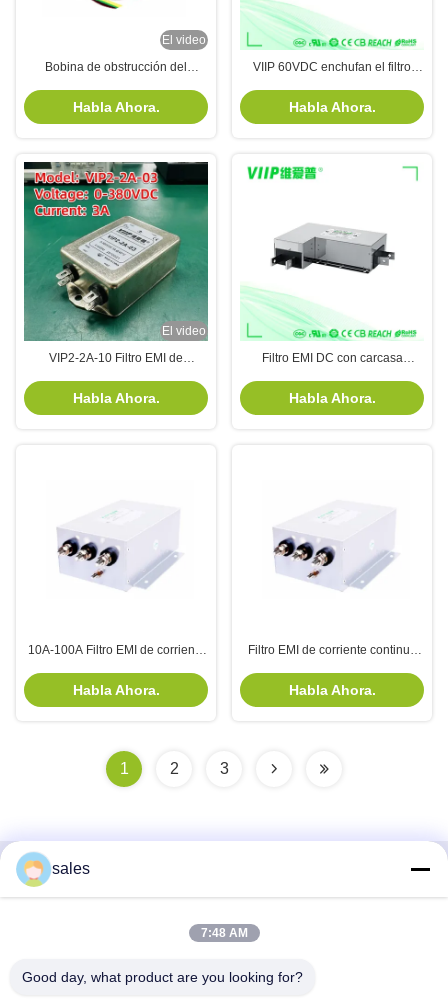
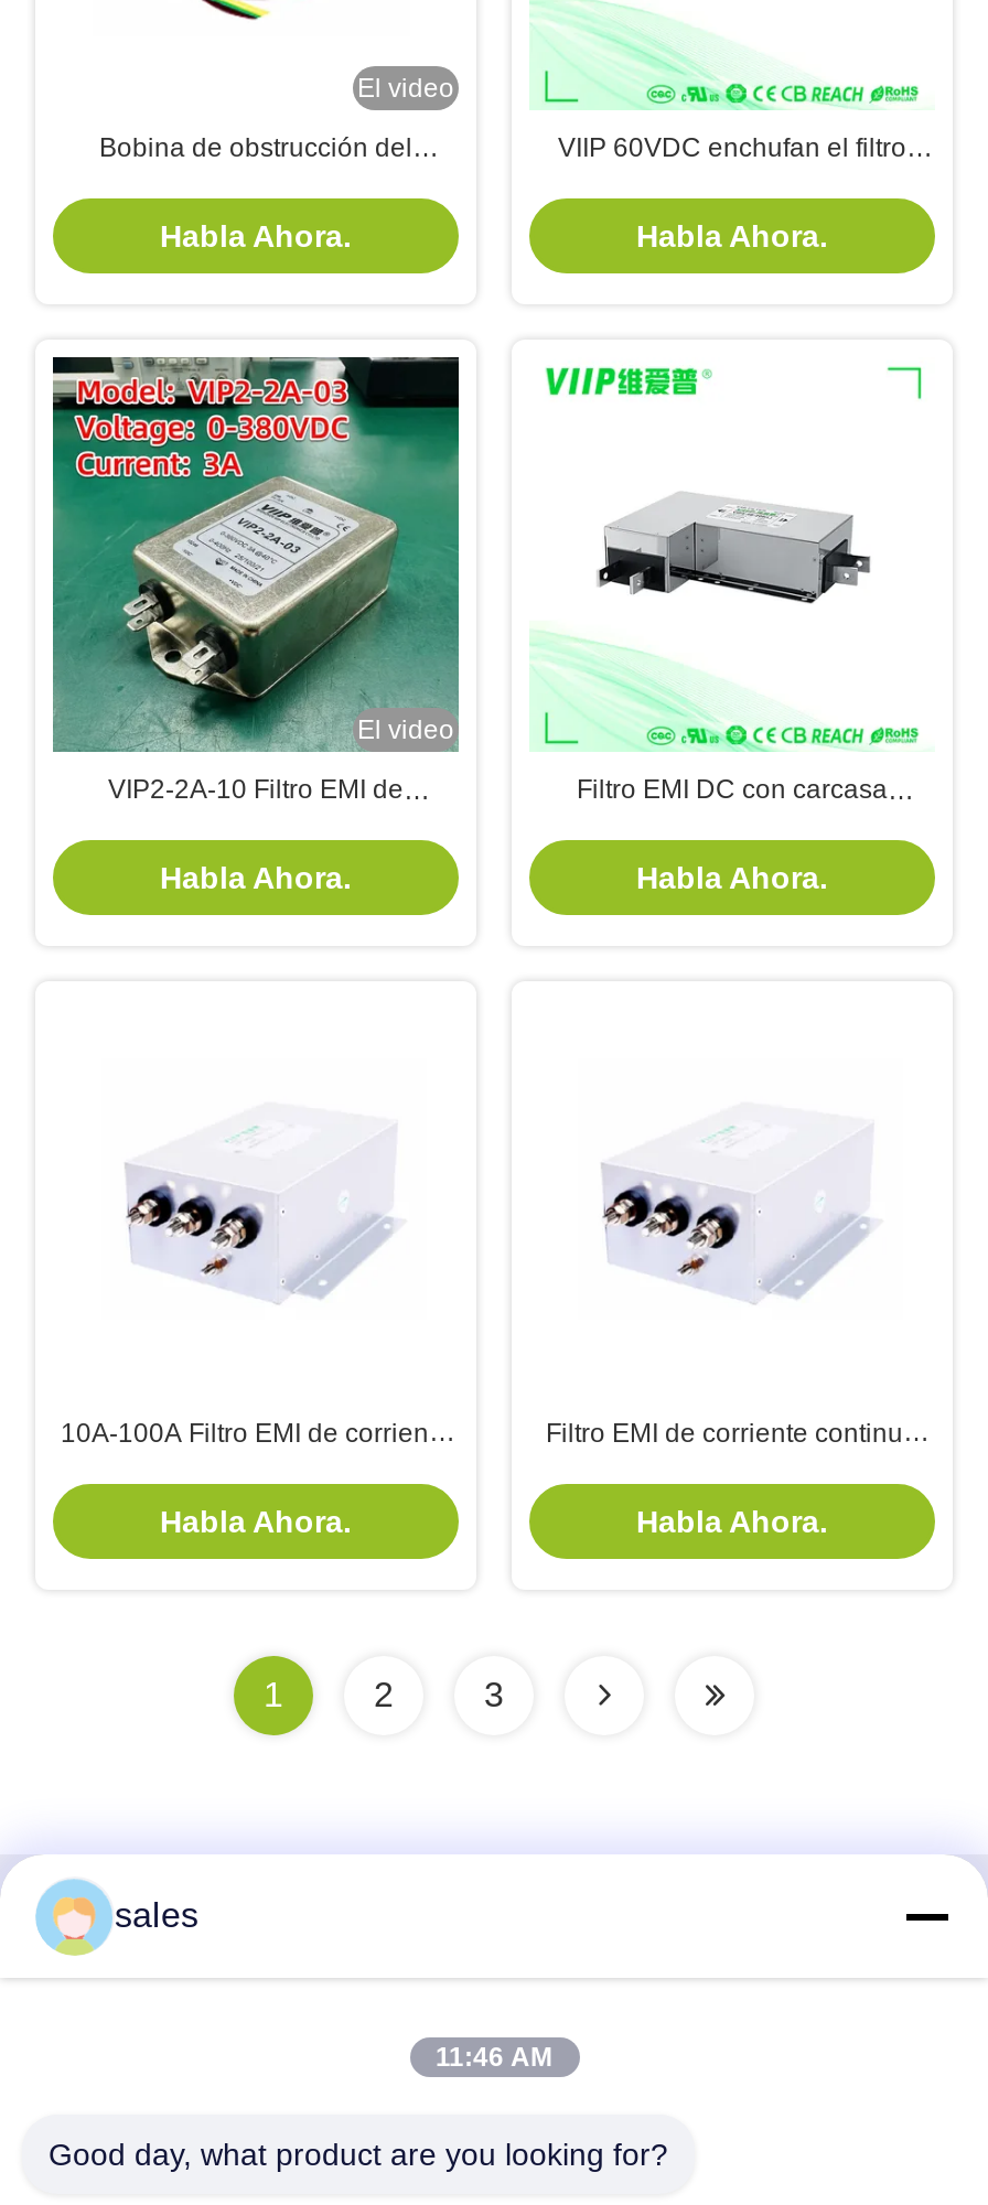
[200,926,247,940] 7:48 AM -> [436,2042,552,2073] 11:46 AM

